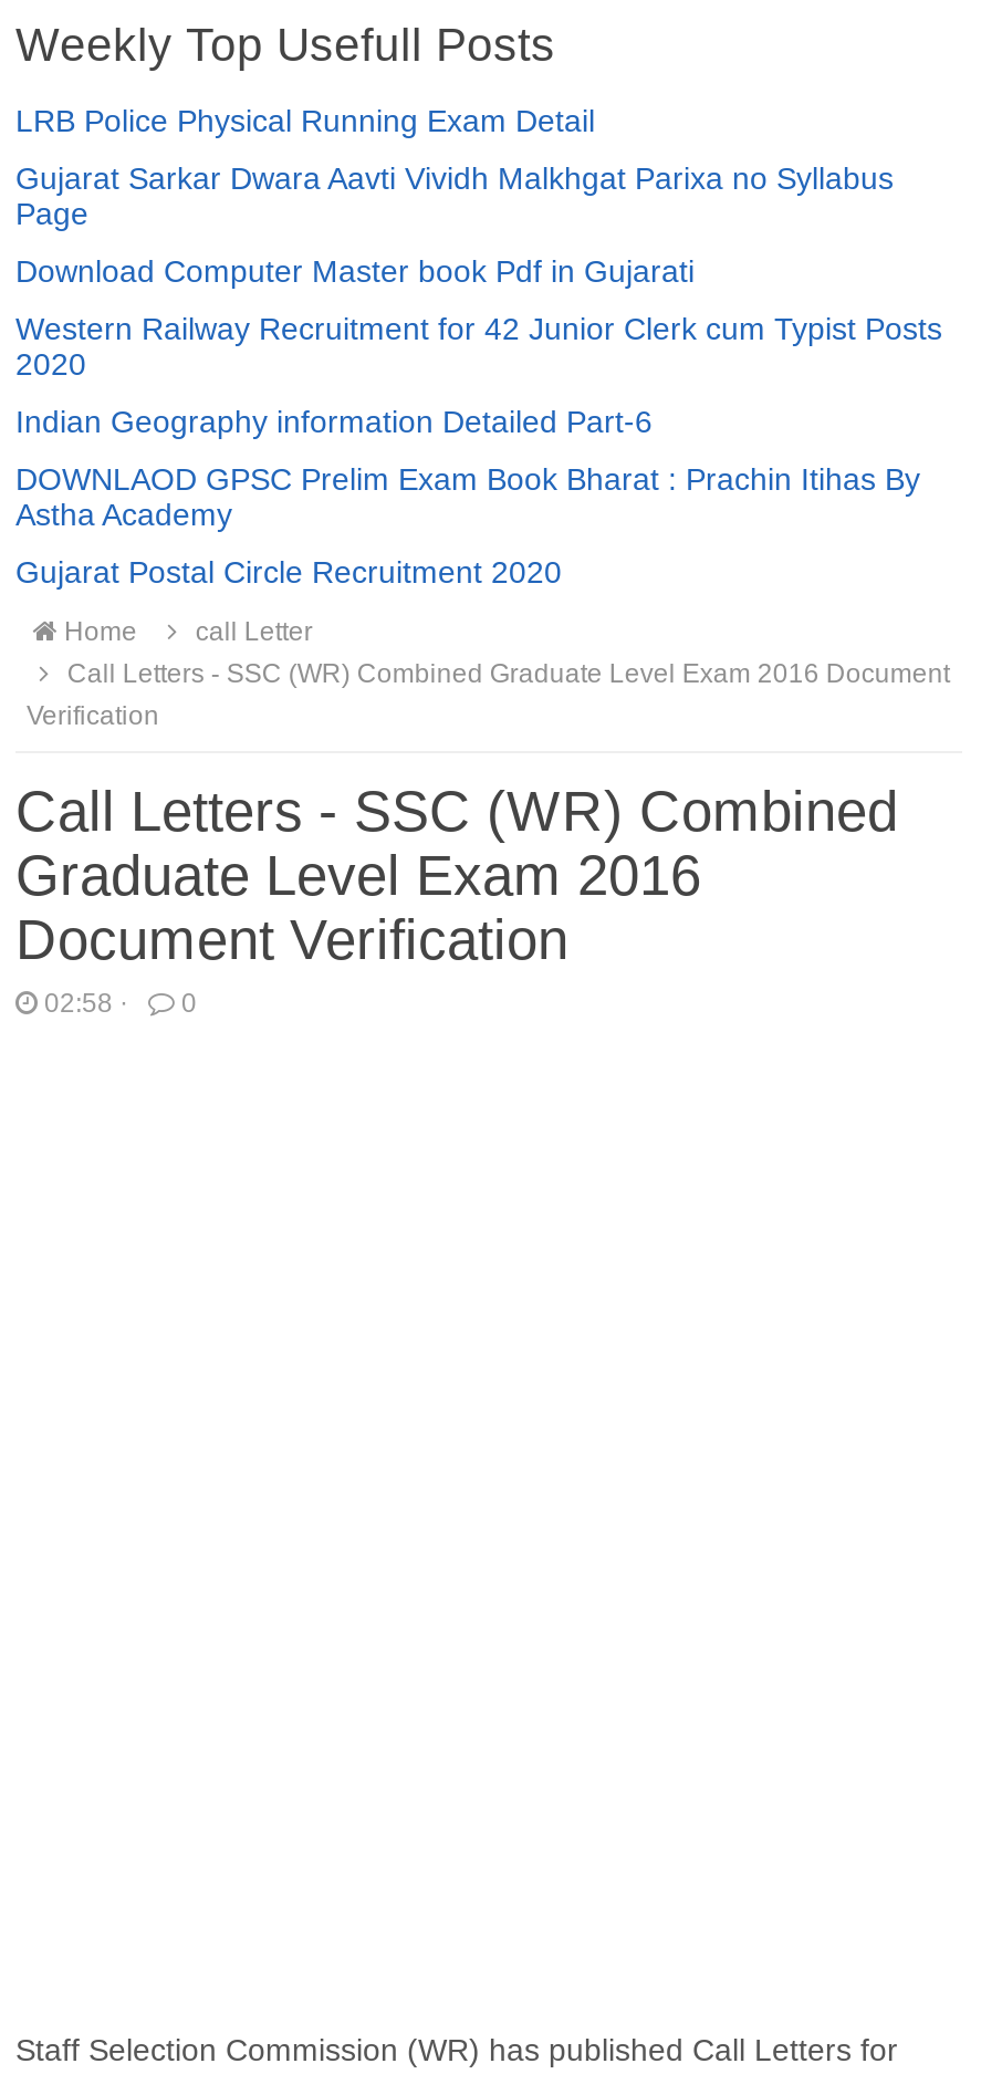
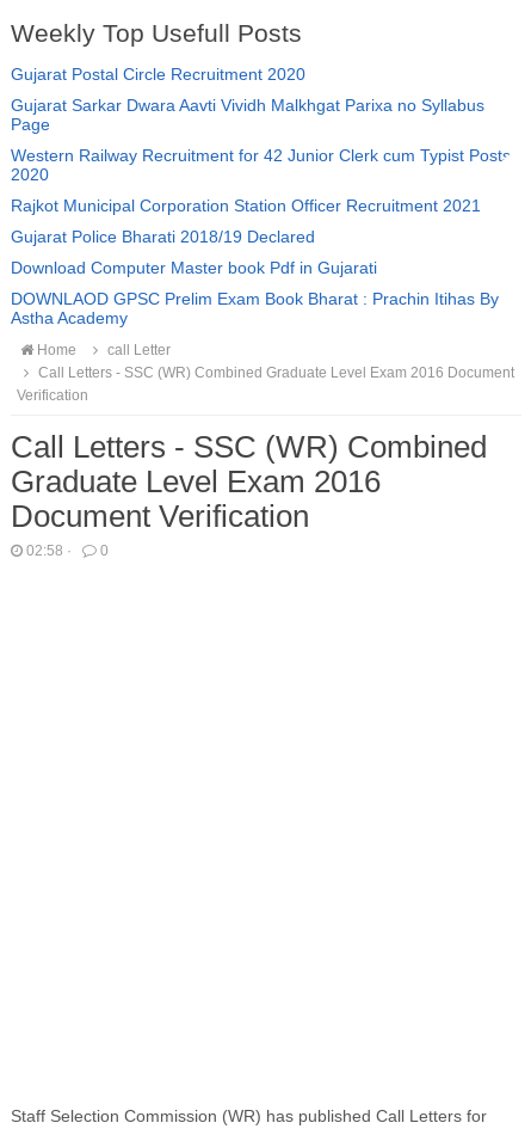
[15,103,595,138] LRB Police Physical Running Exam Detail -> none
moved [15,253,695,289] -> [11,258,377,277]: Download Computer Master book Pdf in Gujarati
moved [15,311,942,382] -> [11,146,511,184]: Western Railway Recruitment for 42 Junior Clerk cum Typist Posts | 2020
[15,404,653,439] Indian Geography information Detailed Part-6 -> [11,196,481,246] Rajkot Municipal Corporation Station Officer Recruitment 2021 | Gujarat Police Bharati 2018/19 Declared
moved [15,461,920,532] -> [11,289,499,327]: DOWNLAOD GPSC Prelim Exam Book Bharat : Prachin Itihas By | Astha Academy
moved [15,554,562,590] -> [11,65,305,84]: Gujarat Postal Circle Recruitment 2020

